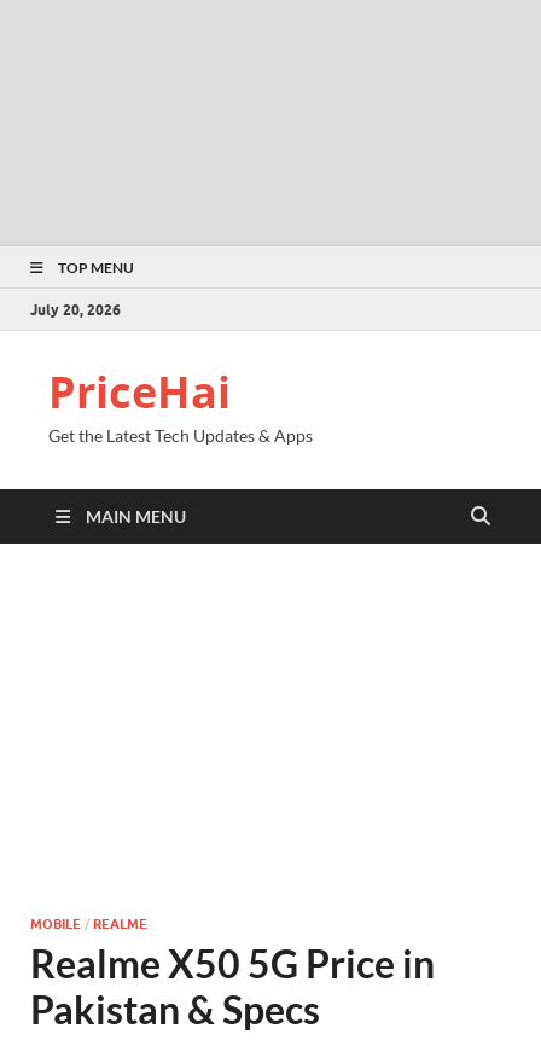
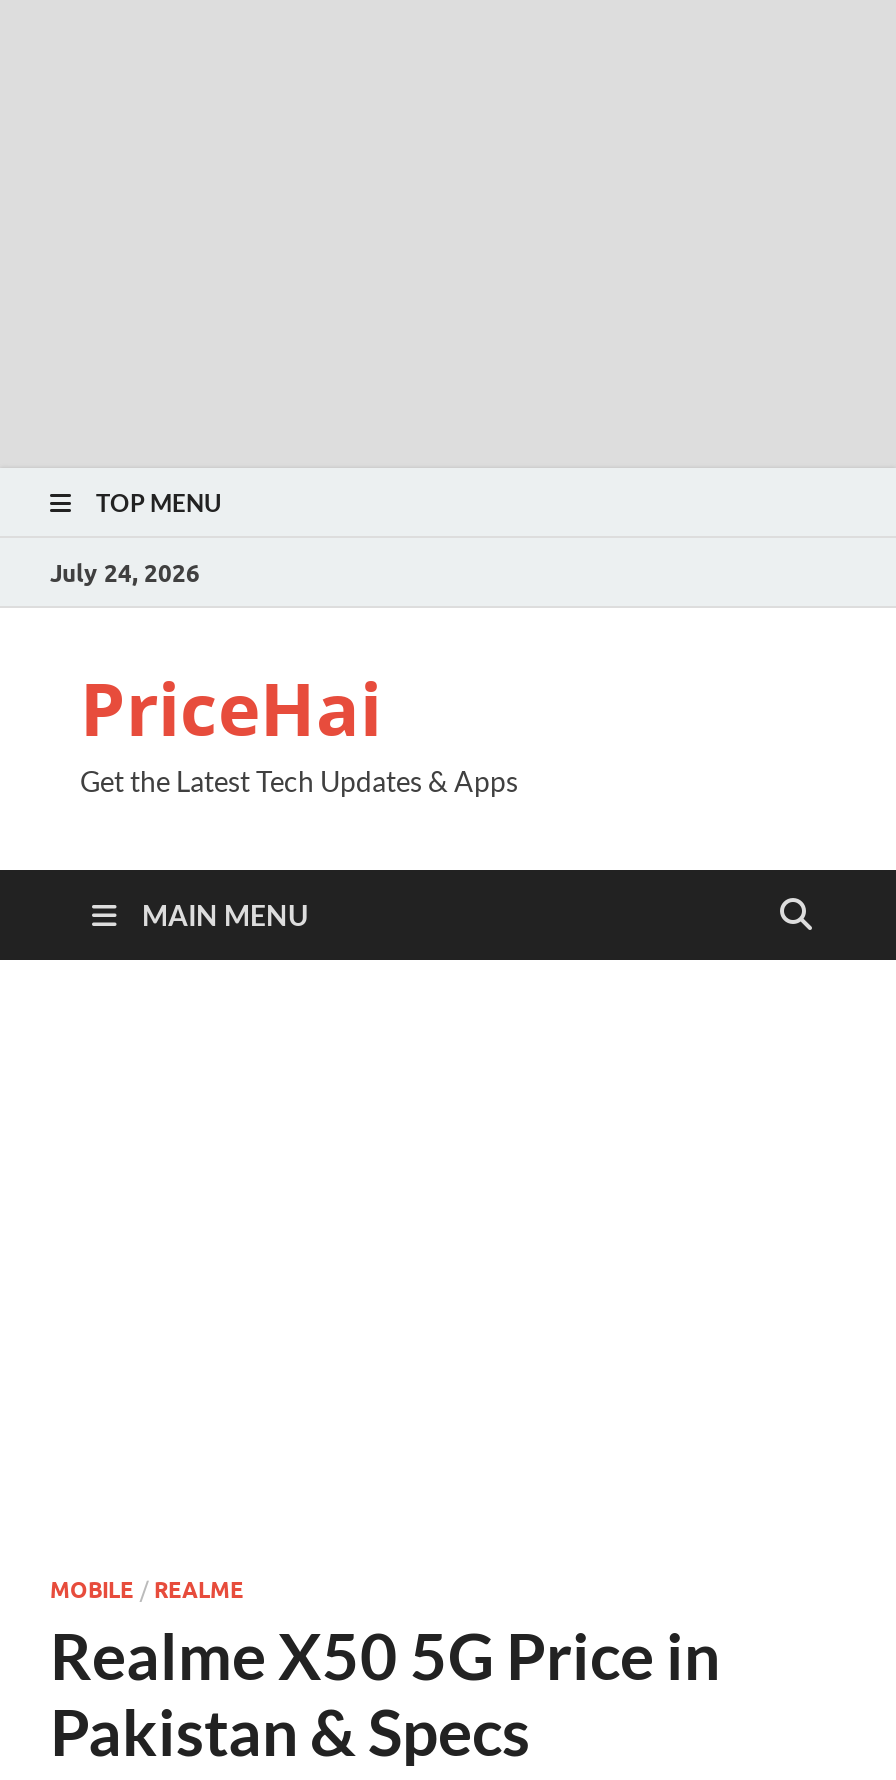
[30,300,121,318] July 20, 2026 -> [50,557,200,587] July 24, 2026

